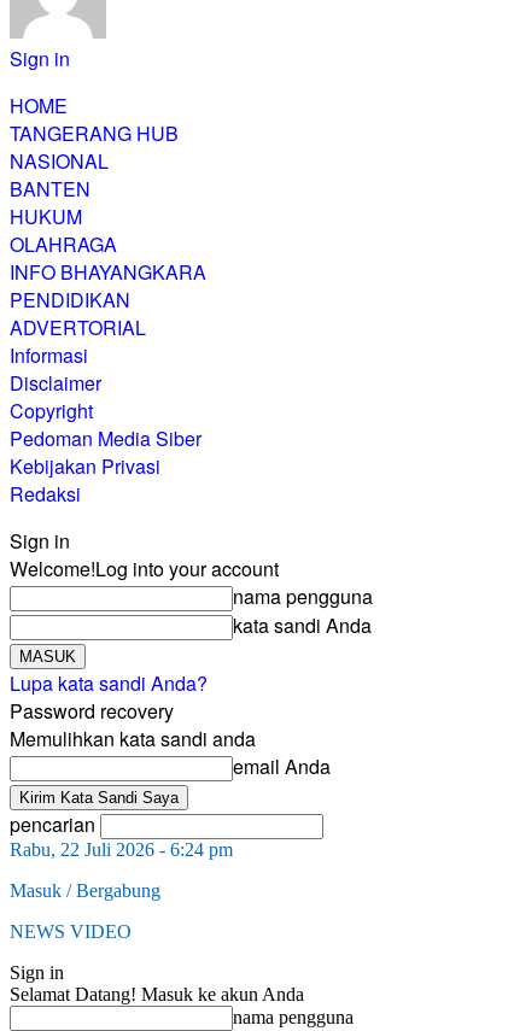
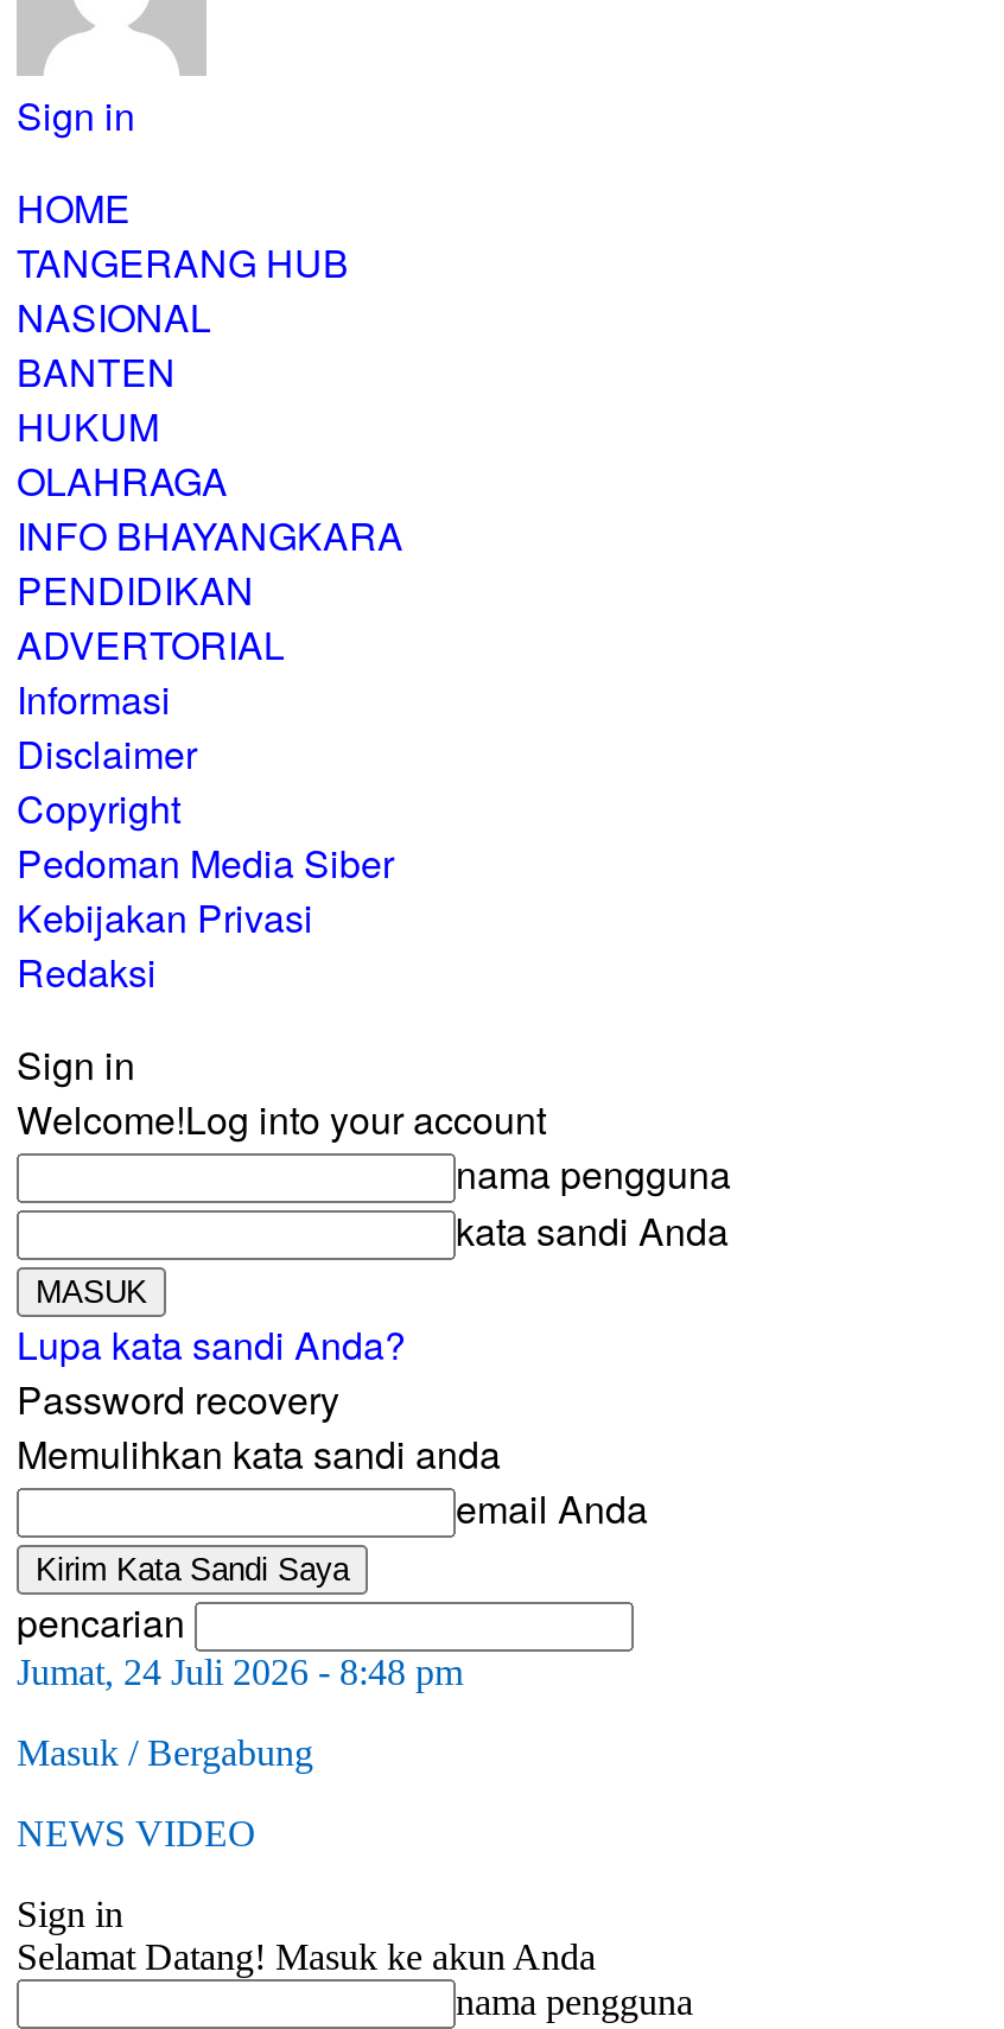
[10,839,233,860] Rabu, 22 Juli 2026 - 6:24 pm -> [17,1652,463,1692] Jumat, 24 Juli 2026 - 8:48 pm

